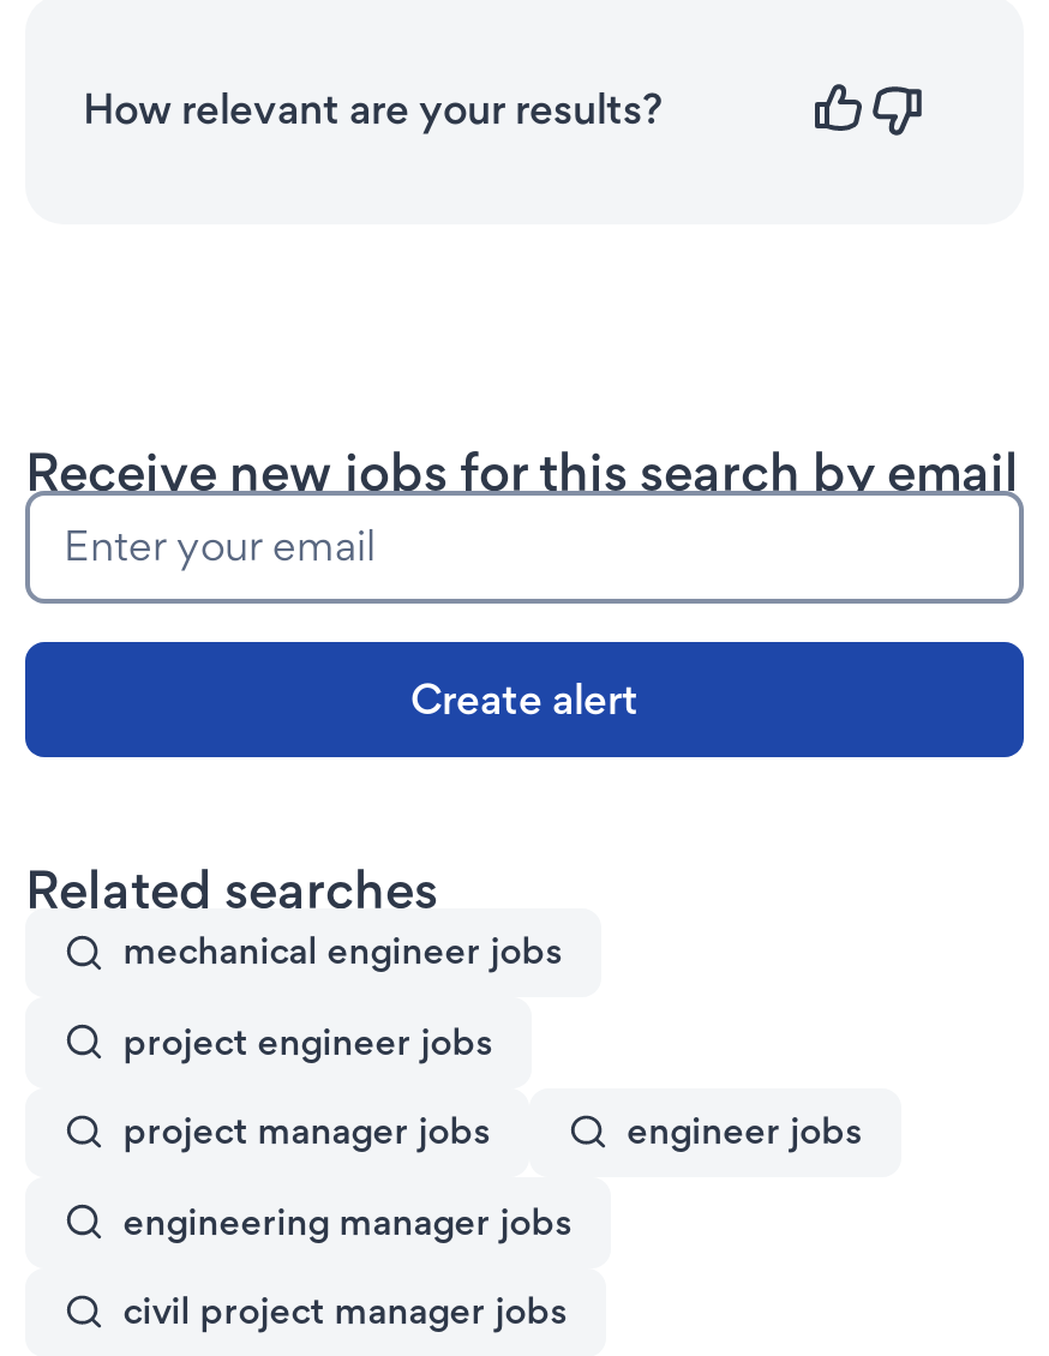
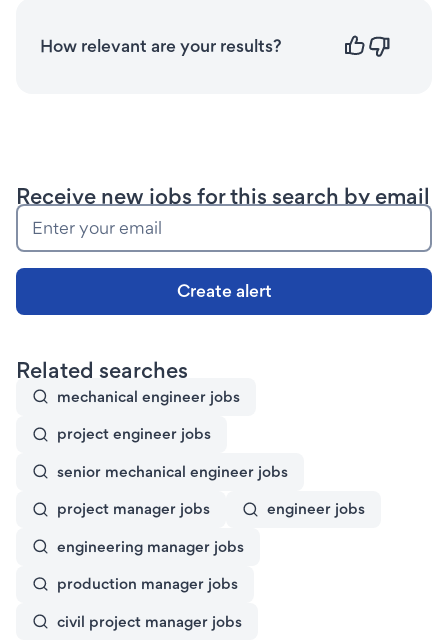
none -> [57,462,288,481] senior mechanical engineer jobs
none -> [57,574,238,593] production manager jobs

